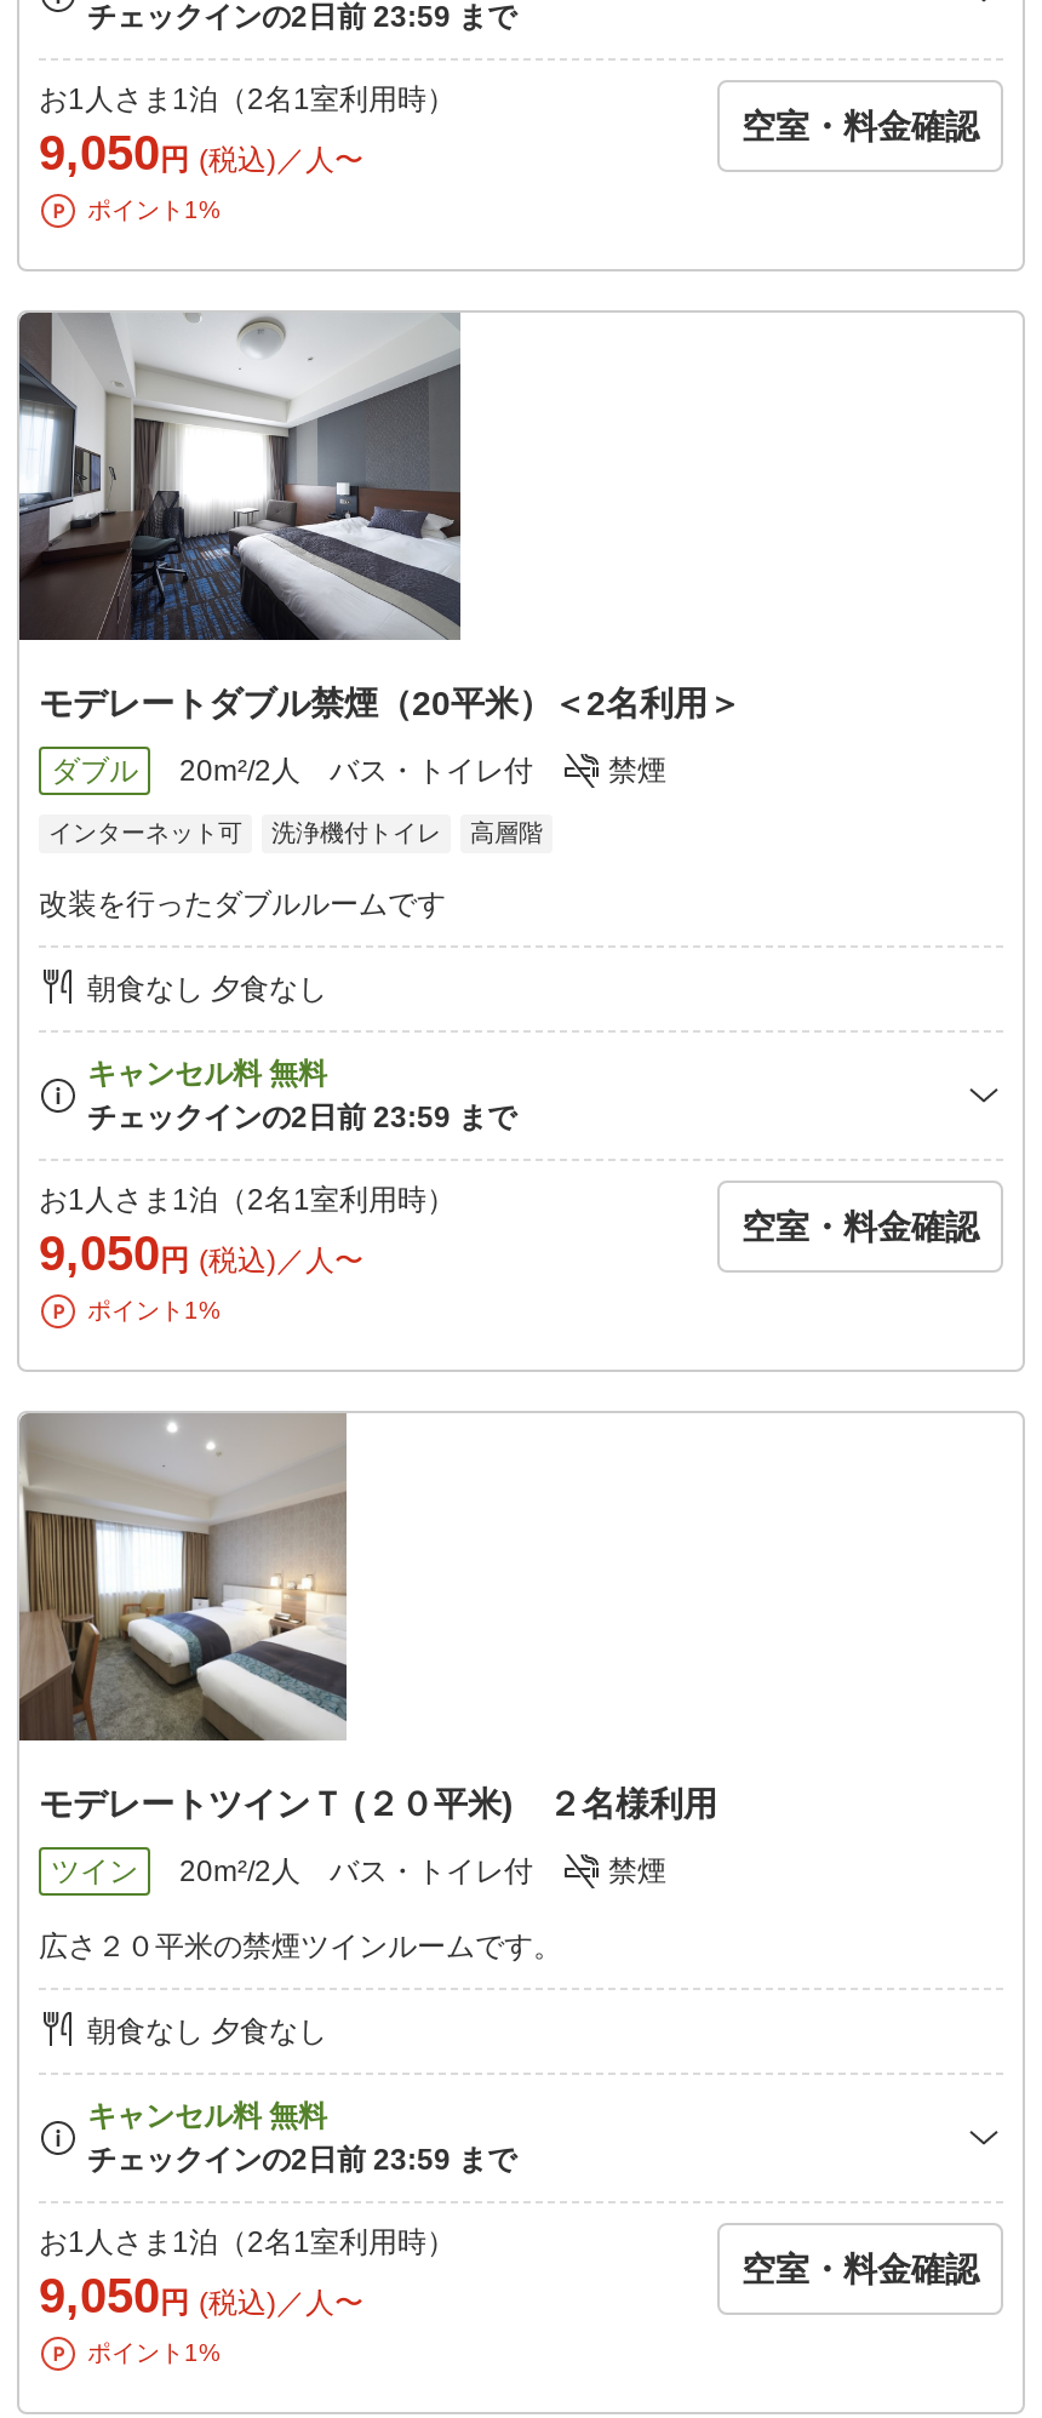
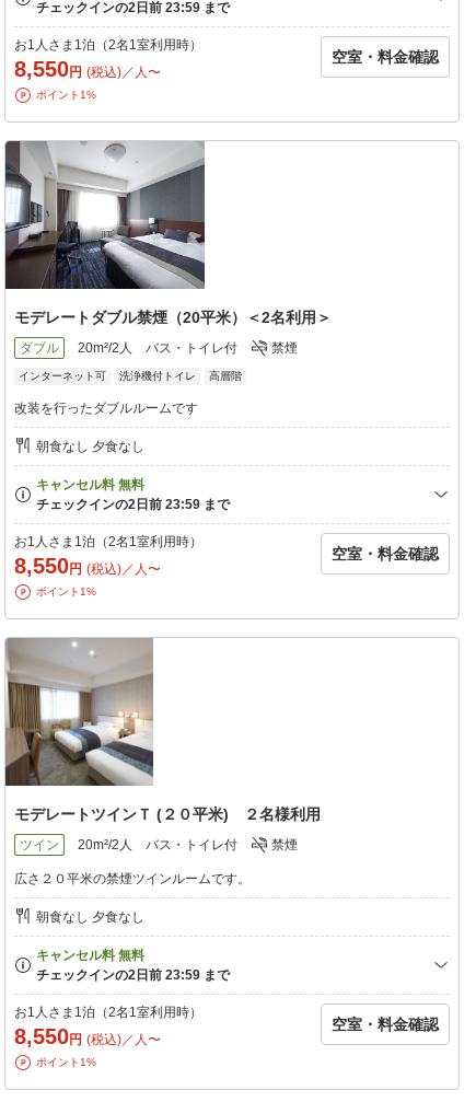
[39,126,363,179] 9,050円 (税込)／人〜 -> [14,57,161,81] 8,550円 (税込)／人〜
[39,1227,363,1280] 9,050円 (税込)／人〜 -> [14,554,161,578] 8,550円 (税込)／人〜
[39,2269,363,2322] 9,050円 (税込)／人〜 -> [14,1024,161,1048] 8,550円 (税込)／人〜

